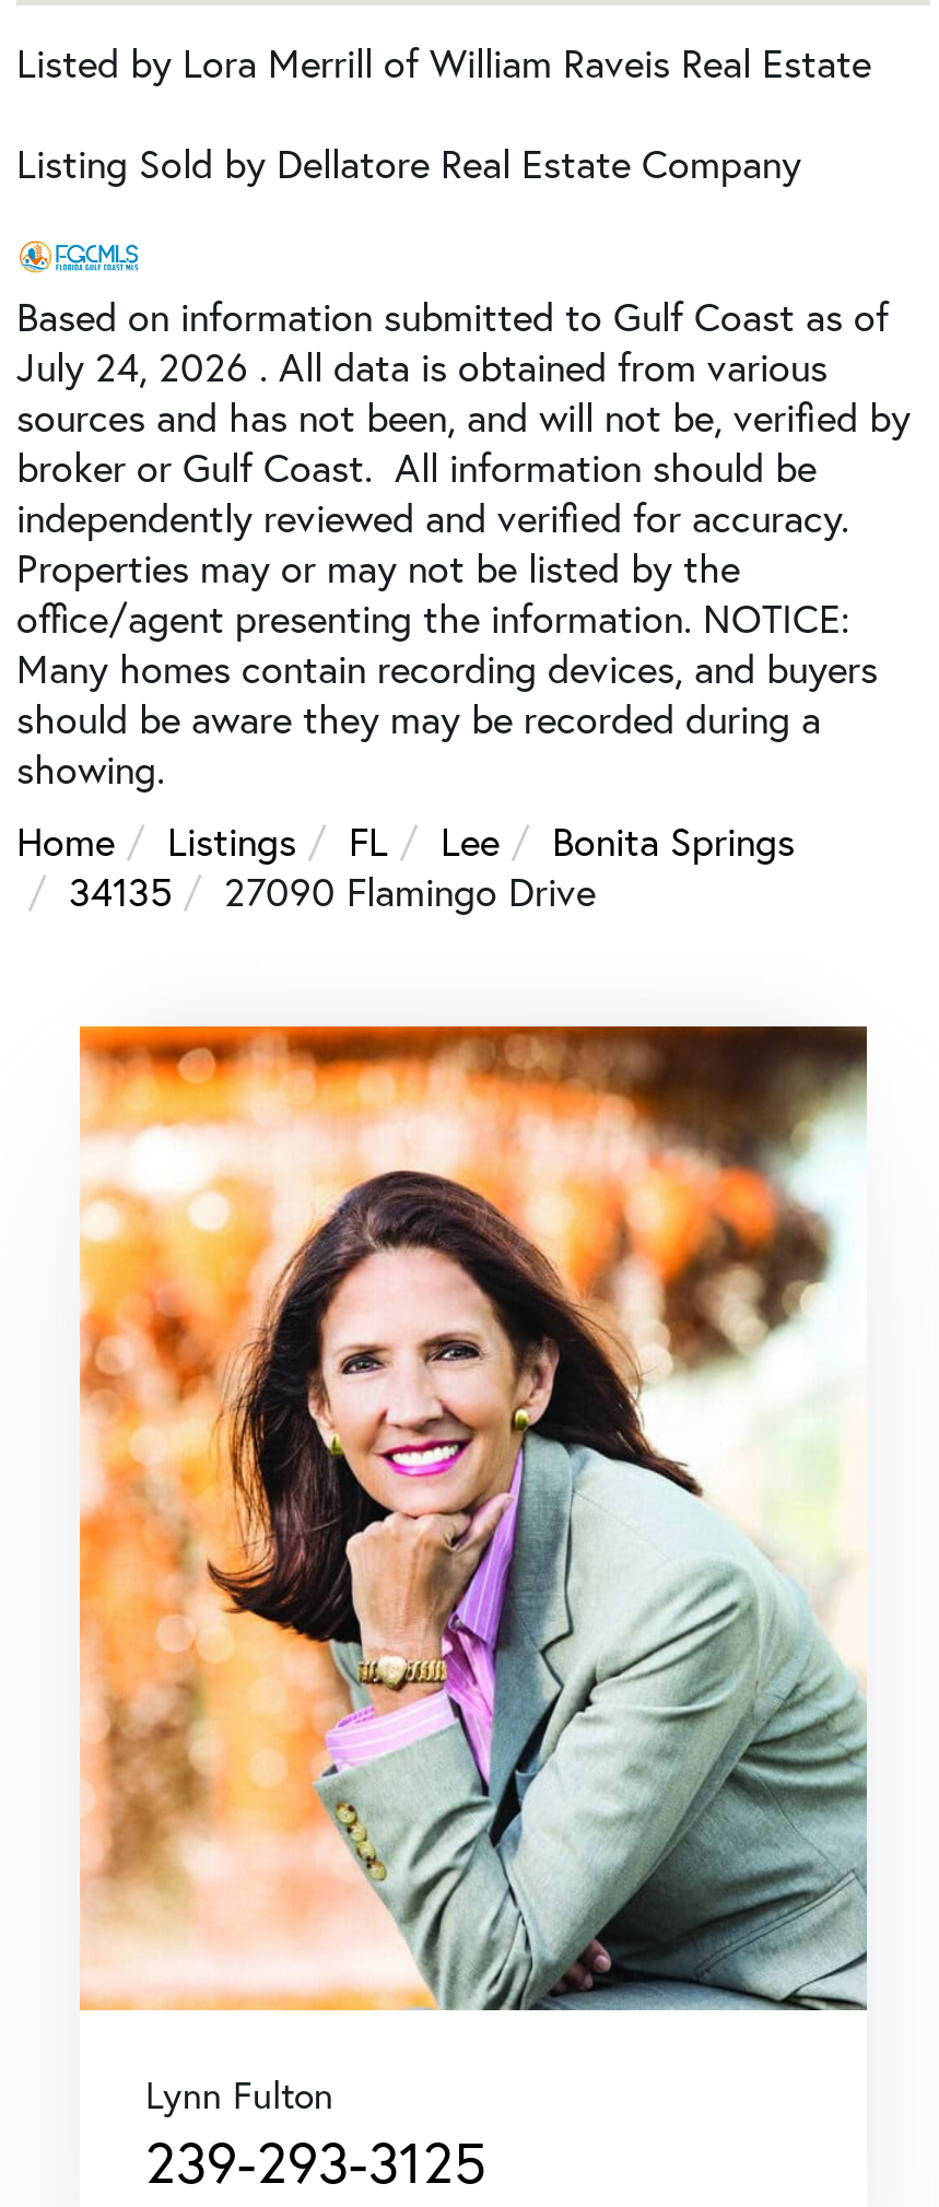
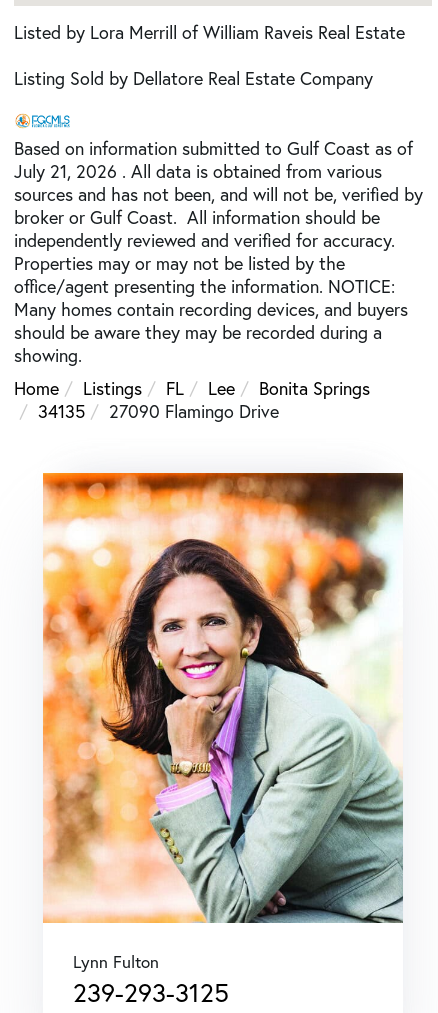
[16,342,828,392] July 24, 2026 . All data is obtained from various -> [14,160,382,183] July 21, 2026 . All data is obtained from various

